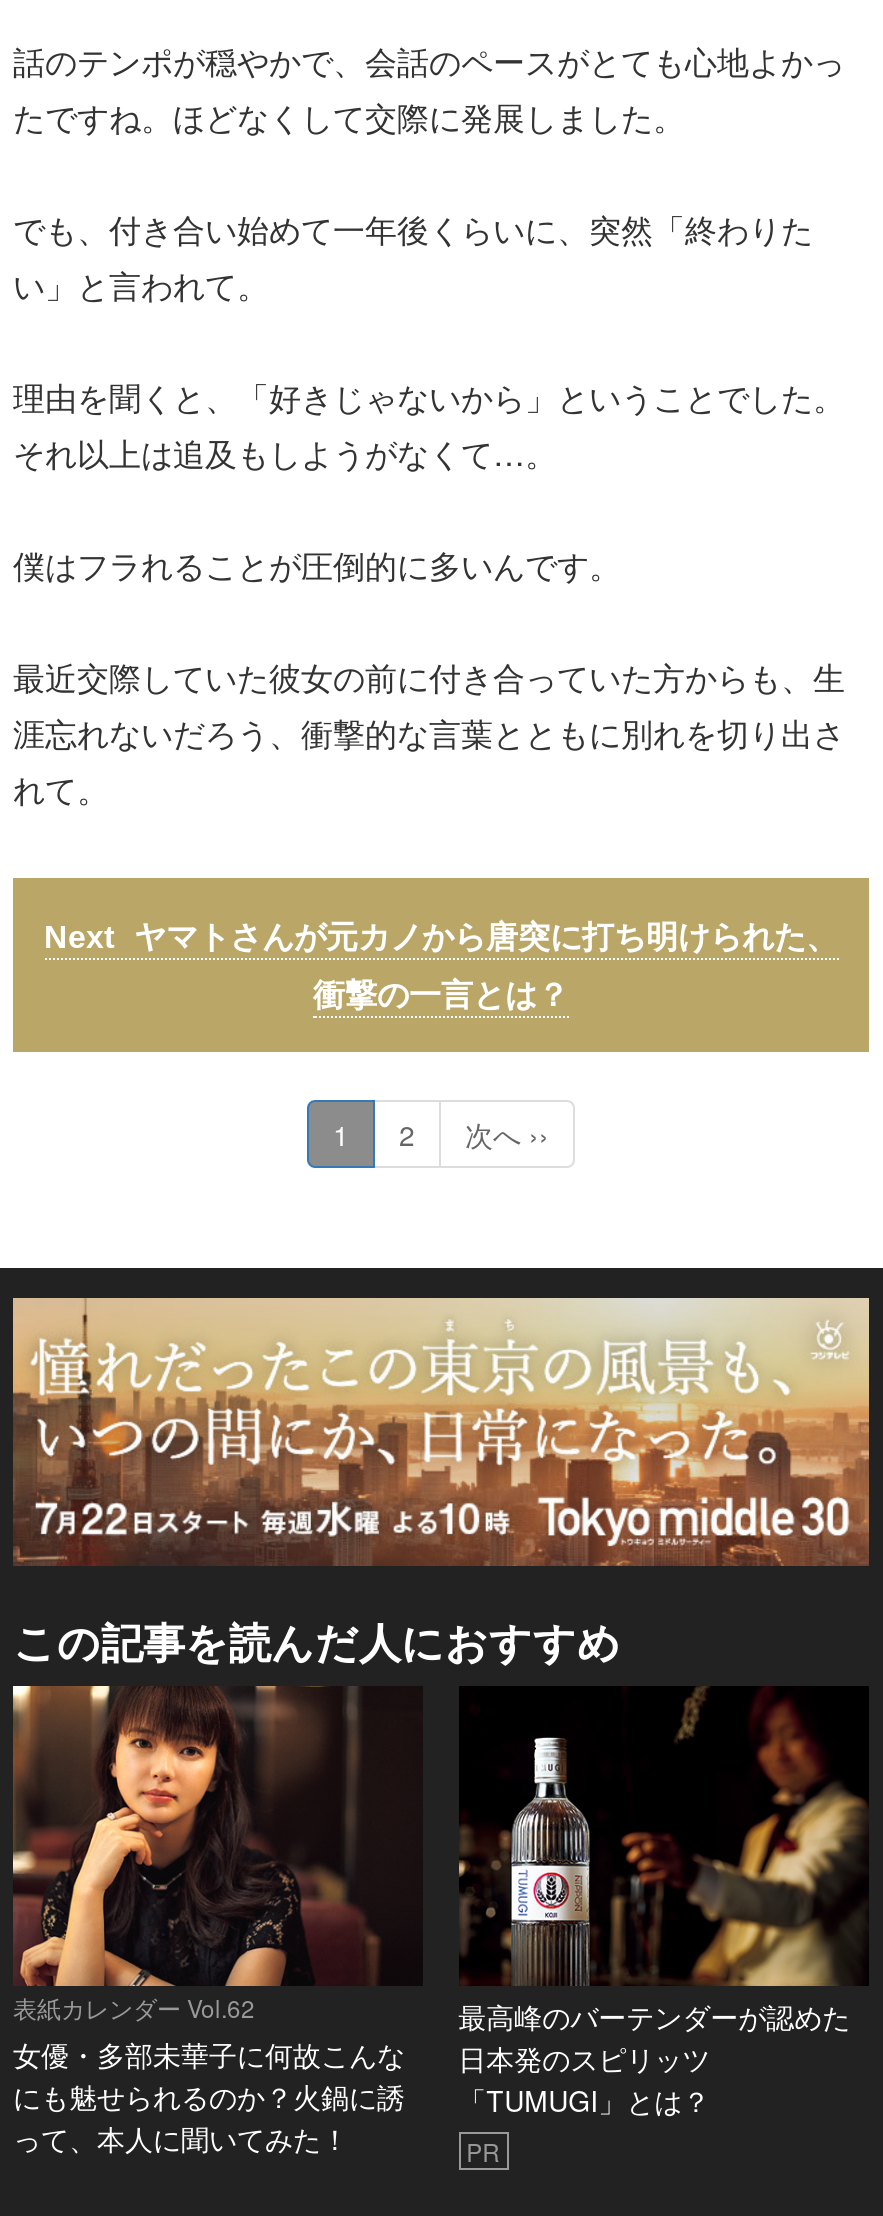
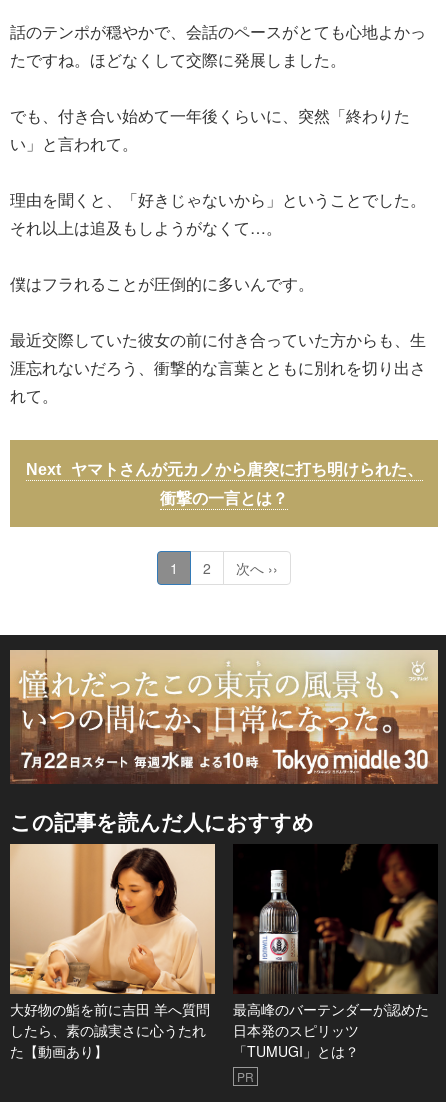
[13,1684,423,2158] [image] | 表紙カレンダー Vol.62 | 女優・多部未華子に何故こんな | にも魅せられるのか？火鍋に誘 | って、本人に聞いてみた！ -> [9,843,216,1061] [image] | 大好物の鮨を前に吉田 羊へ質問 | したら、素の誠実さに心うたれ | た【動画あり】

